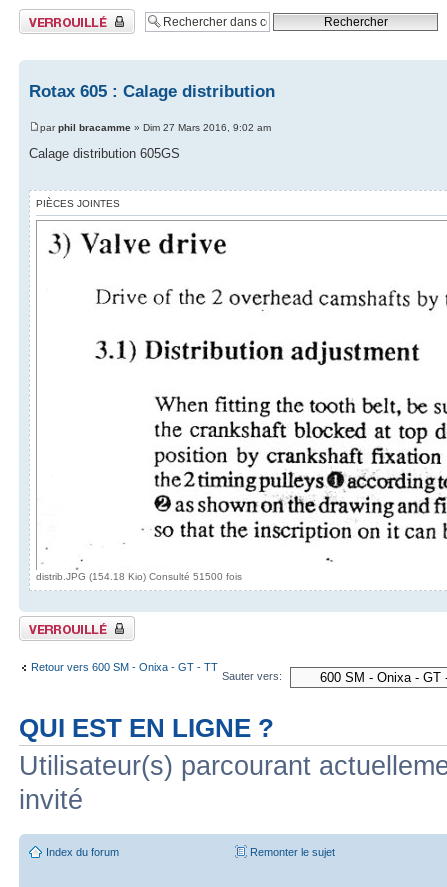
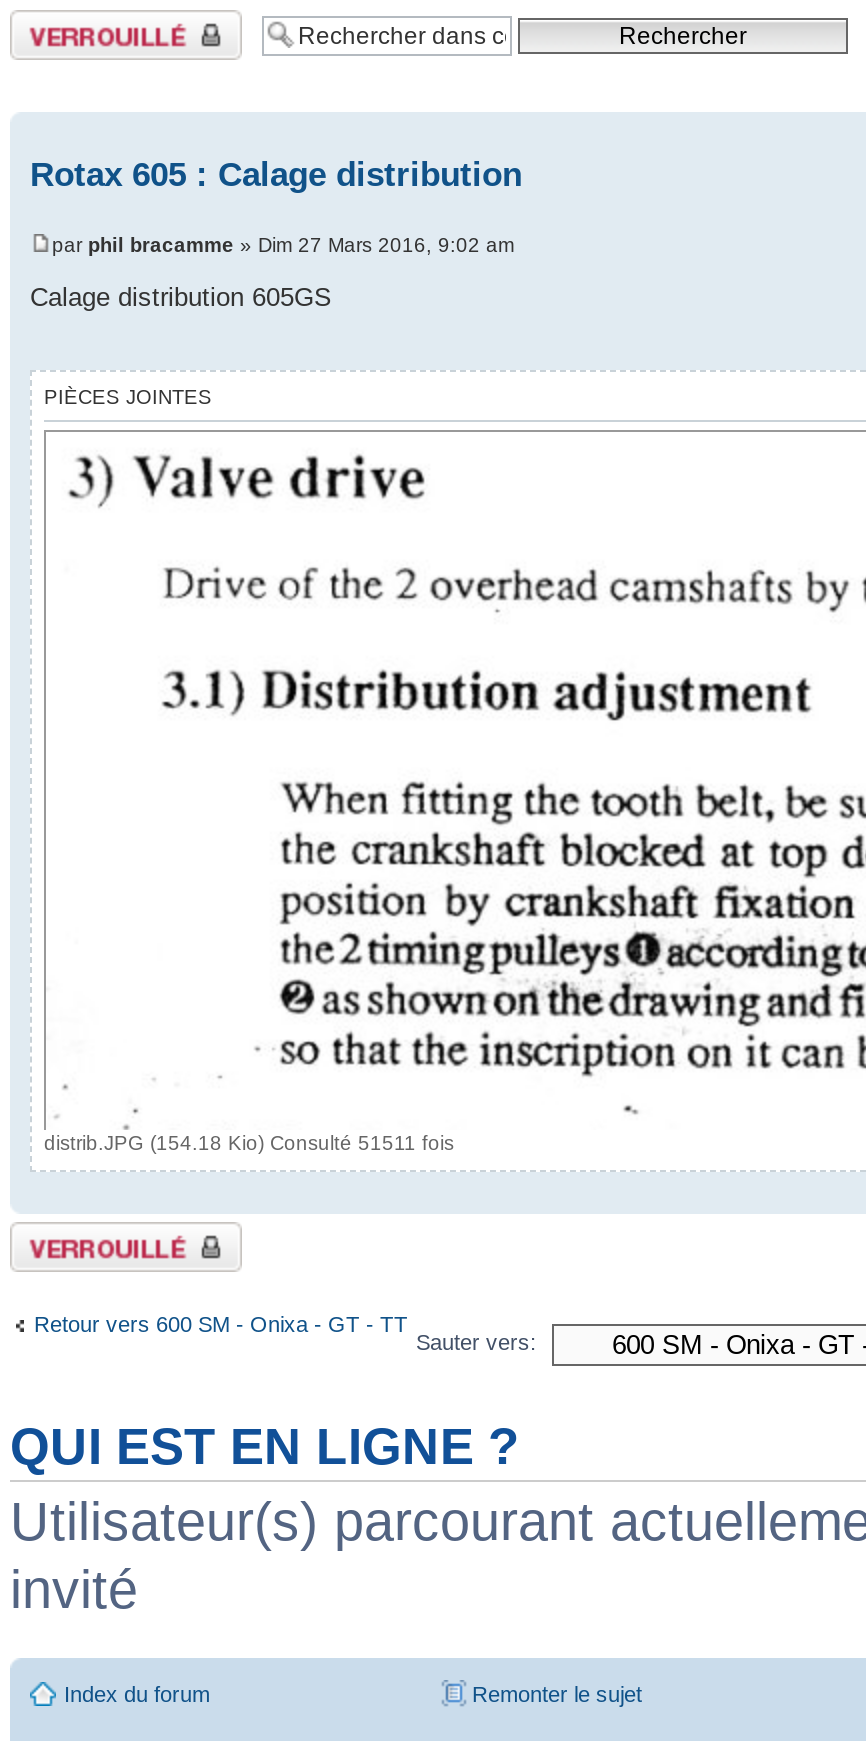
[36,570,242,581] distrib.JPG (154.18 Kio) Consulté 51500 fois -> [44,1131,454,1153] distrib.JPG (154.18 Kio) Consulté 51511 fois

